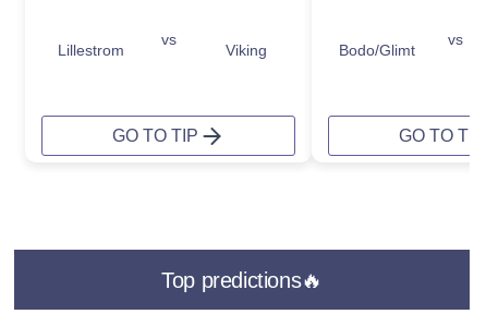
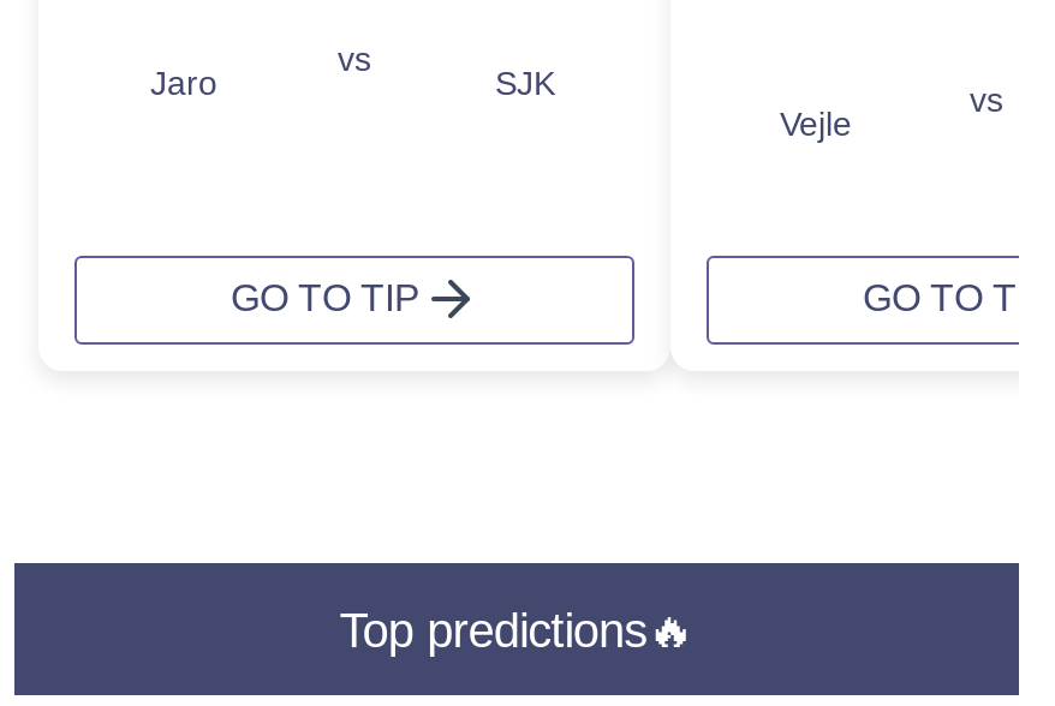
[58,41,124,59] Lillestrom -> [150,64,217,102] Jaro
[225,41,266,59] Viking -> [495,64,555,102] SJK
[339,41,416,59] Bodo/Glimt -> [780,104,852,143] Vejle

